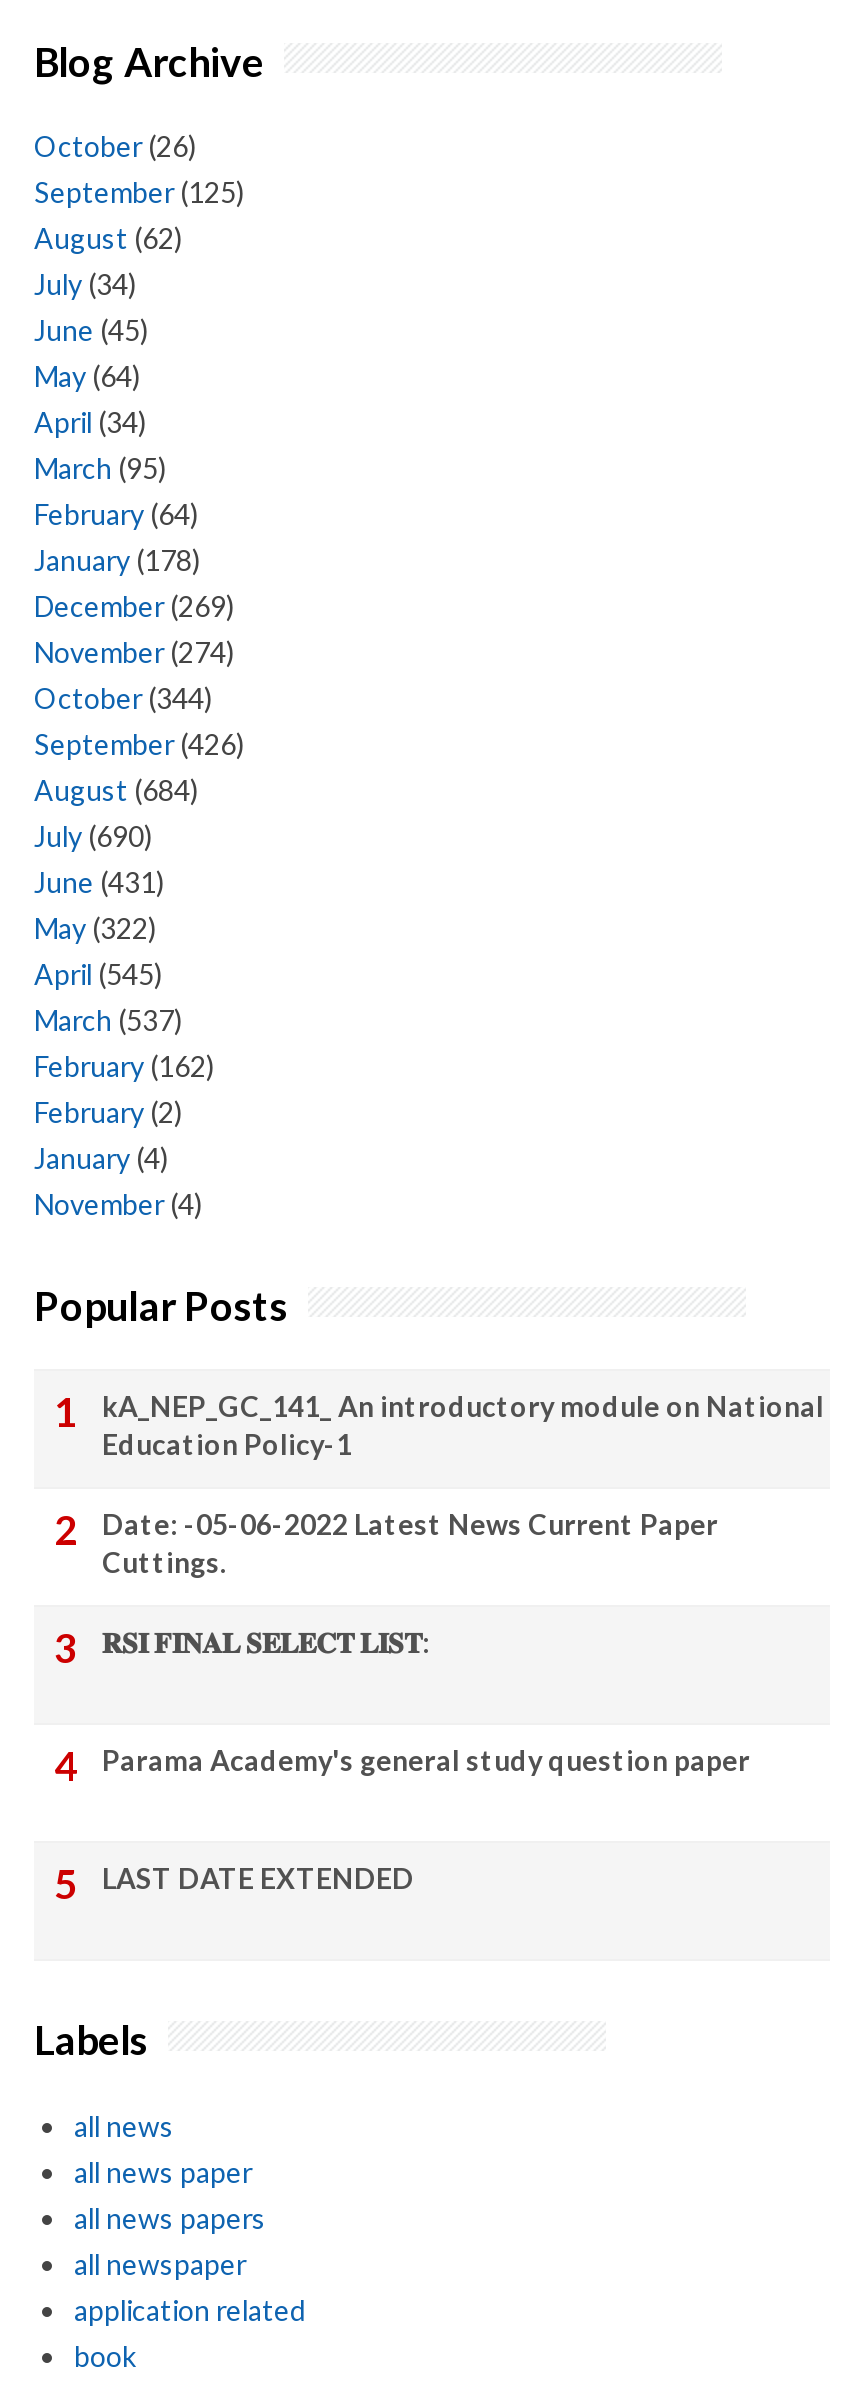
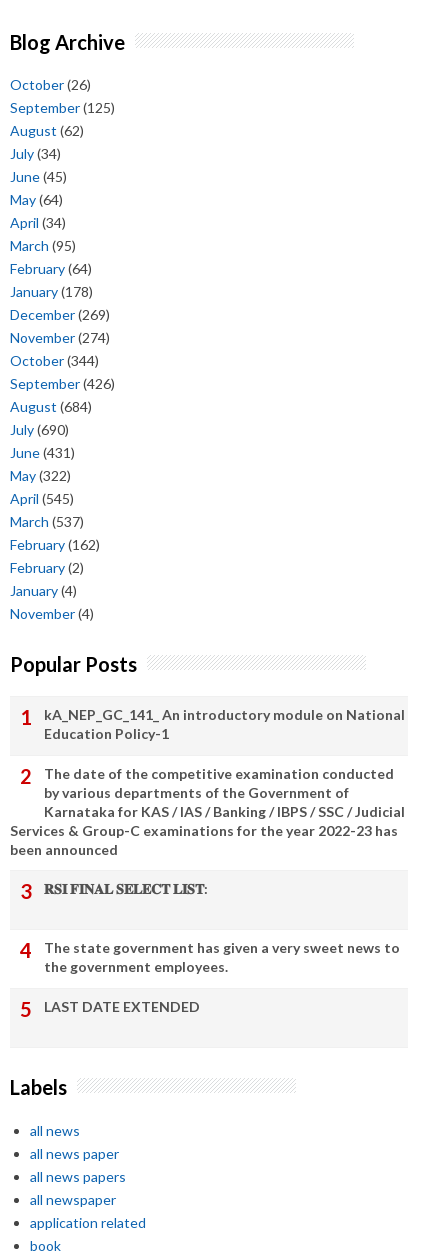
[102,1508,718,1580] Date: -05-06-2022 Latest News Current Paper | Cuttings. -> [10,765,405,858] The date of the competitive examination conducted | by various departments of the Government of | Karnataka for KAS / IAS / Banking / IBPS / SSC / Judicial | Services & Group-C examinations for the year 2022-23 has | been announced
[102,1744,750,1778] Parama Academy's general study question paper -> [44,939,400,975] The state government has given a very sweet news to | the government employees.

